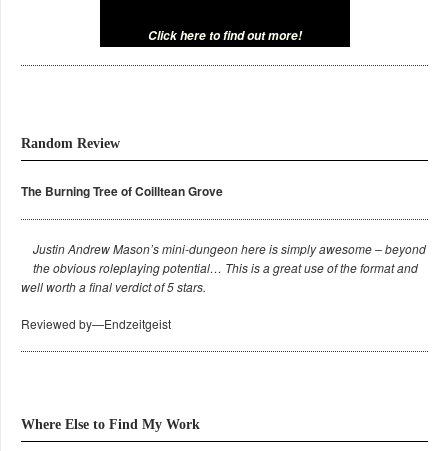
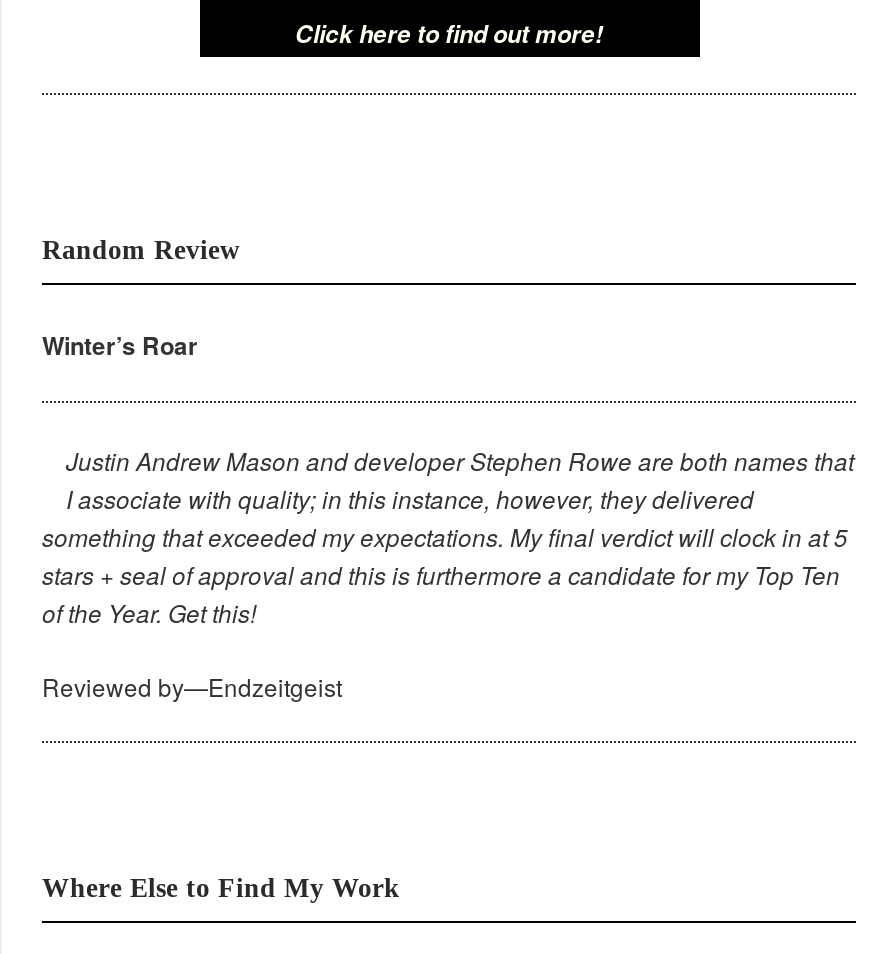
[21,182,223,200] The Burning Tree of Coilltean Grove -> [42,326,198,362] Winter’s Roar
[21,240,426,295] Justin Andrew Mason’s mini-dungeon here is simply awesome – beyond | the obvious roleplaying potential… This is a great use of the format and | well worth a final verdict of 5 stars. -> [42,442,854,628] Justin Andrew Mason and developer Stephen Rowe are both names that | I associate with quality; in this instance, however, they delivered | something that exceeded my expectations. My final verdict will clock in at 5 | stars + seal of approval and this is furthermore a candidate for my Top Ten | of the Year. Get this!

